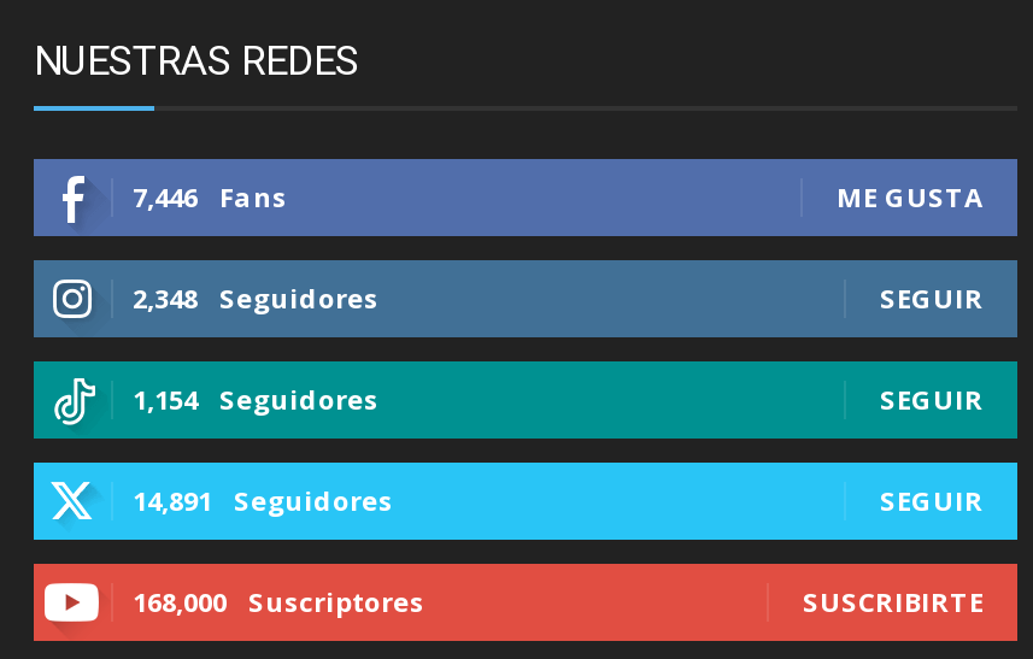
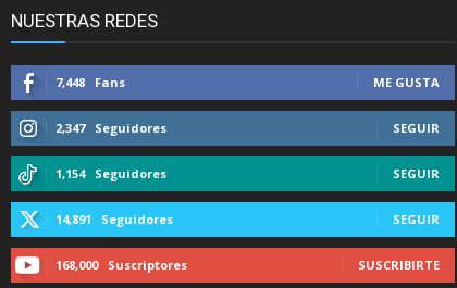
[133,178,287,214] 7,446 Fans -> [55,74,125,90] 7,448 Fans
[133,280,378,316] 2,348 Seguidores -> [55,120,166,136] 2,347 Seguidores

